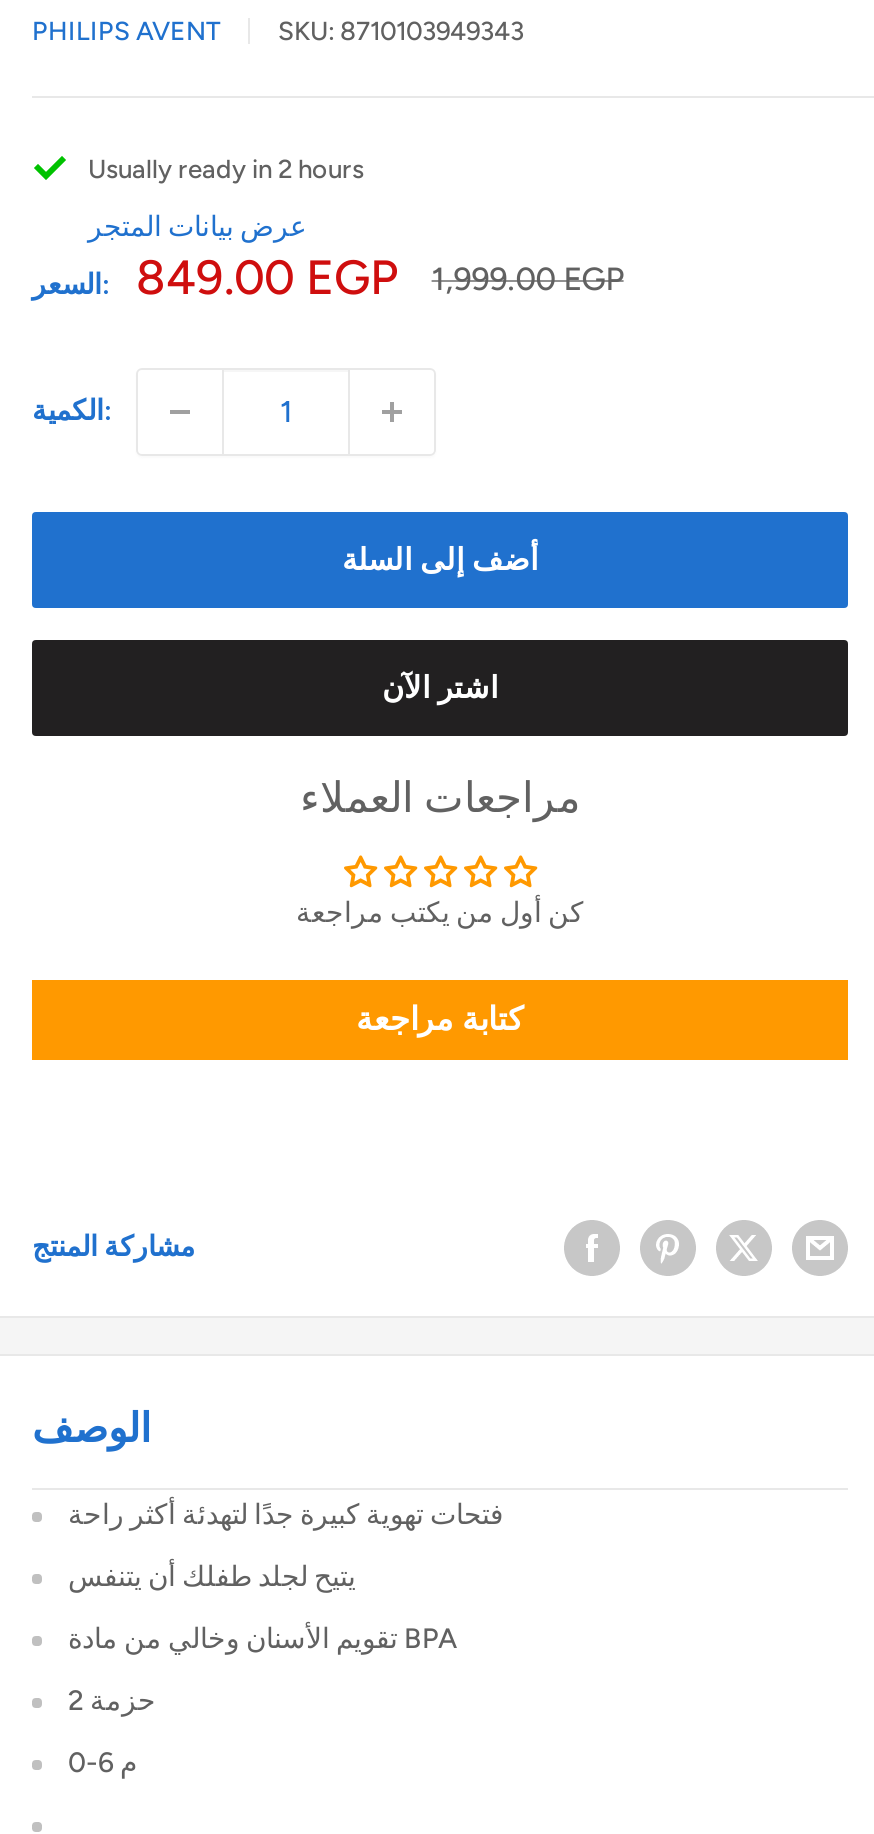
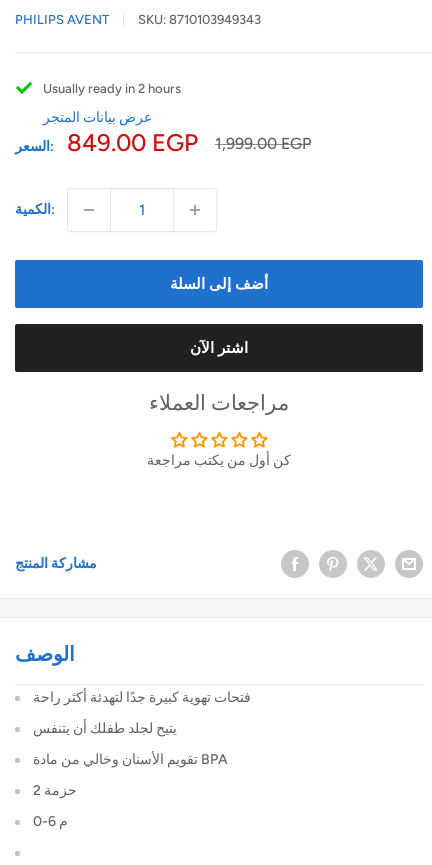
[356,1000,524,1038] كتابة مراجعة -> none

